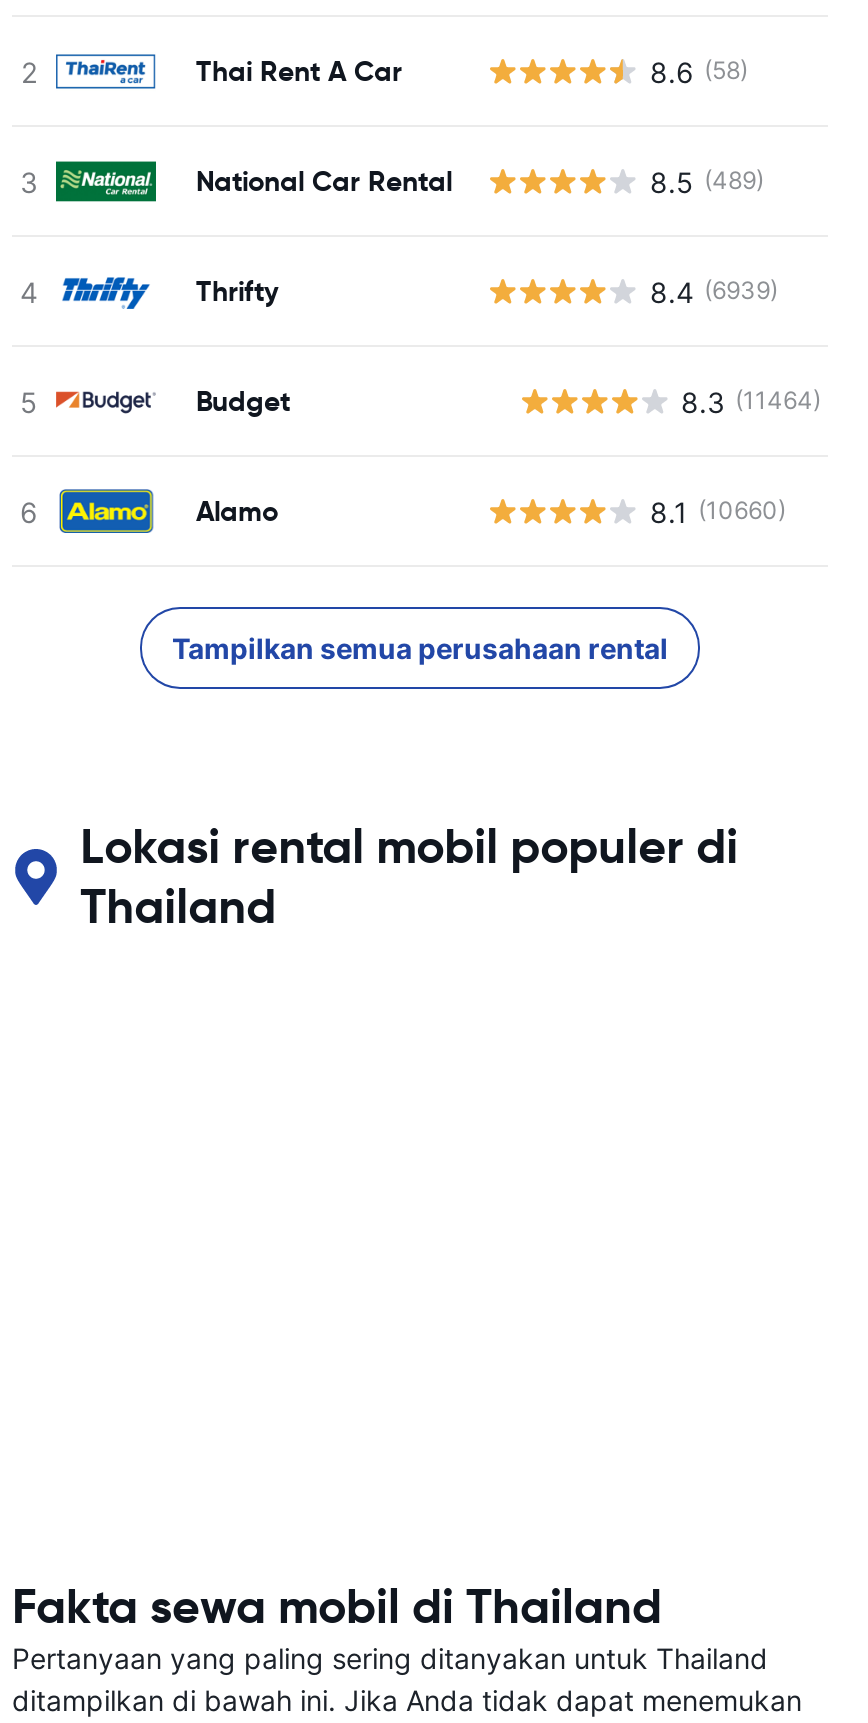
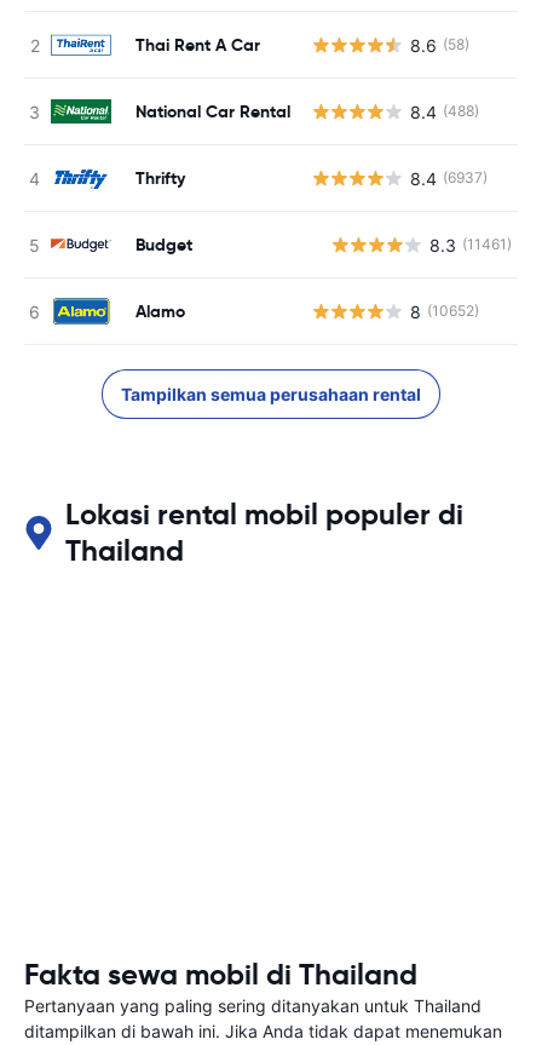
[650,165,764,199] 8.5 (489) -> [410,101,479,122] 8.4 (488)
[650,275,778,309] 8.4 (6939) -> [410,168,488,189] 8.4 (6937)
[681,385,821,419] 8.3 (11464) -> [429,235,511,255] 8.3 (11461)
[650,495,786,529] 8.1 (10660) -> [410,301,479,322] 8 (10652)

